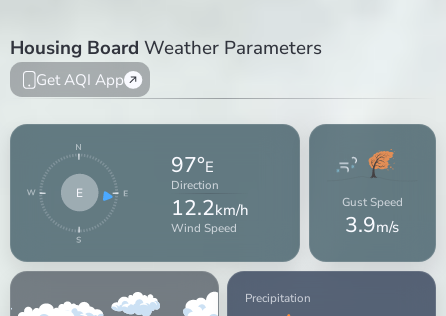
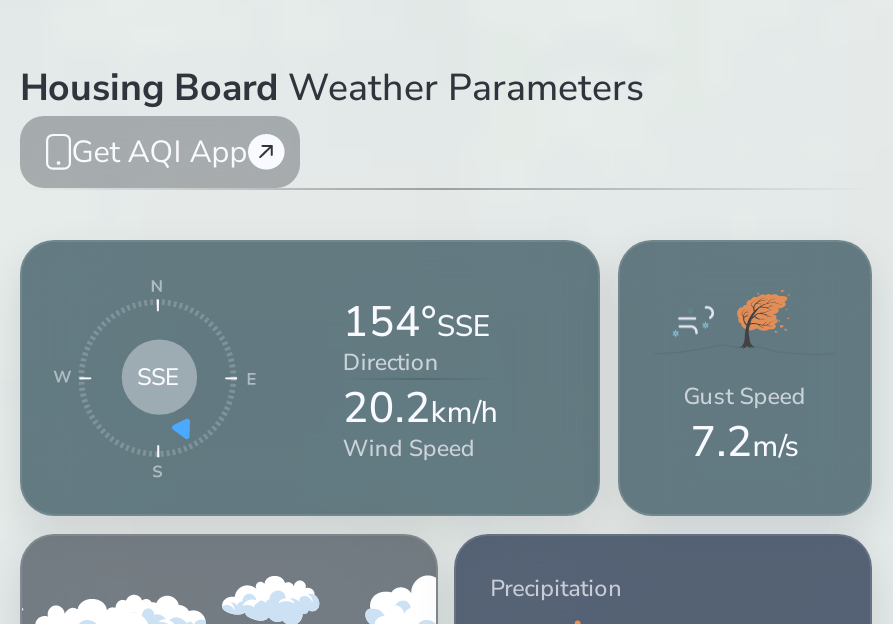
[171,151,214,180] 97°E -> [343,293,491,351] 154°SSE
[75,185,82,201] E -> [137,361,179,393] SSE
[171,194,249,223] 12.2km/h -> [343,380,499,438] 20.2km/h
[345,210,399,239] 3.9m/s -> [690,413,798,471] 7.2m/s

